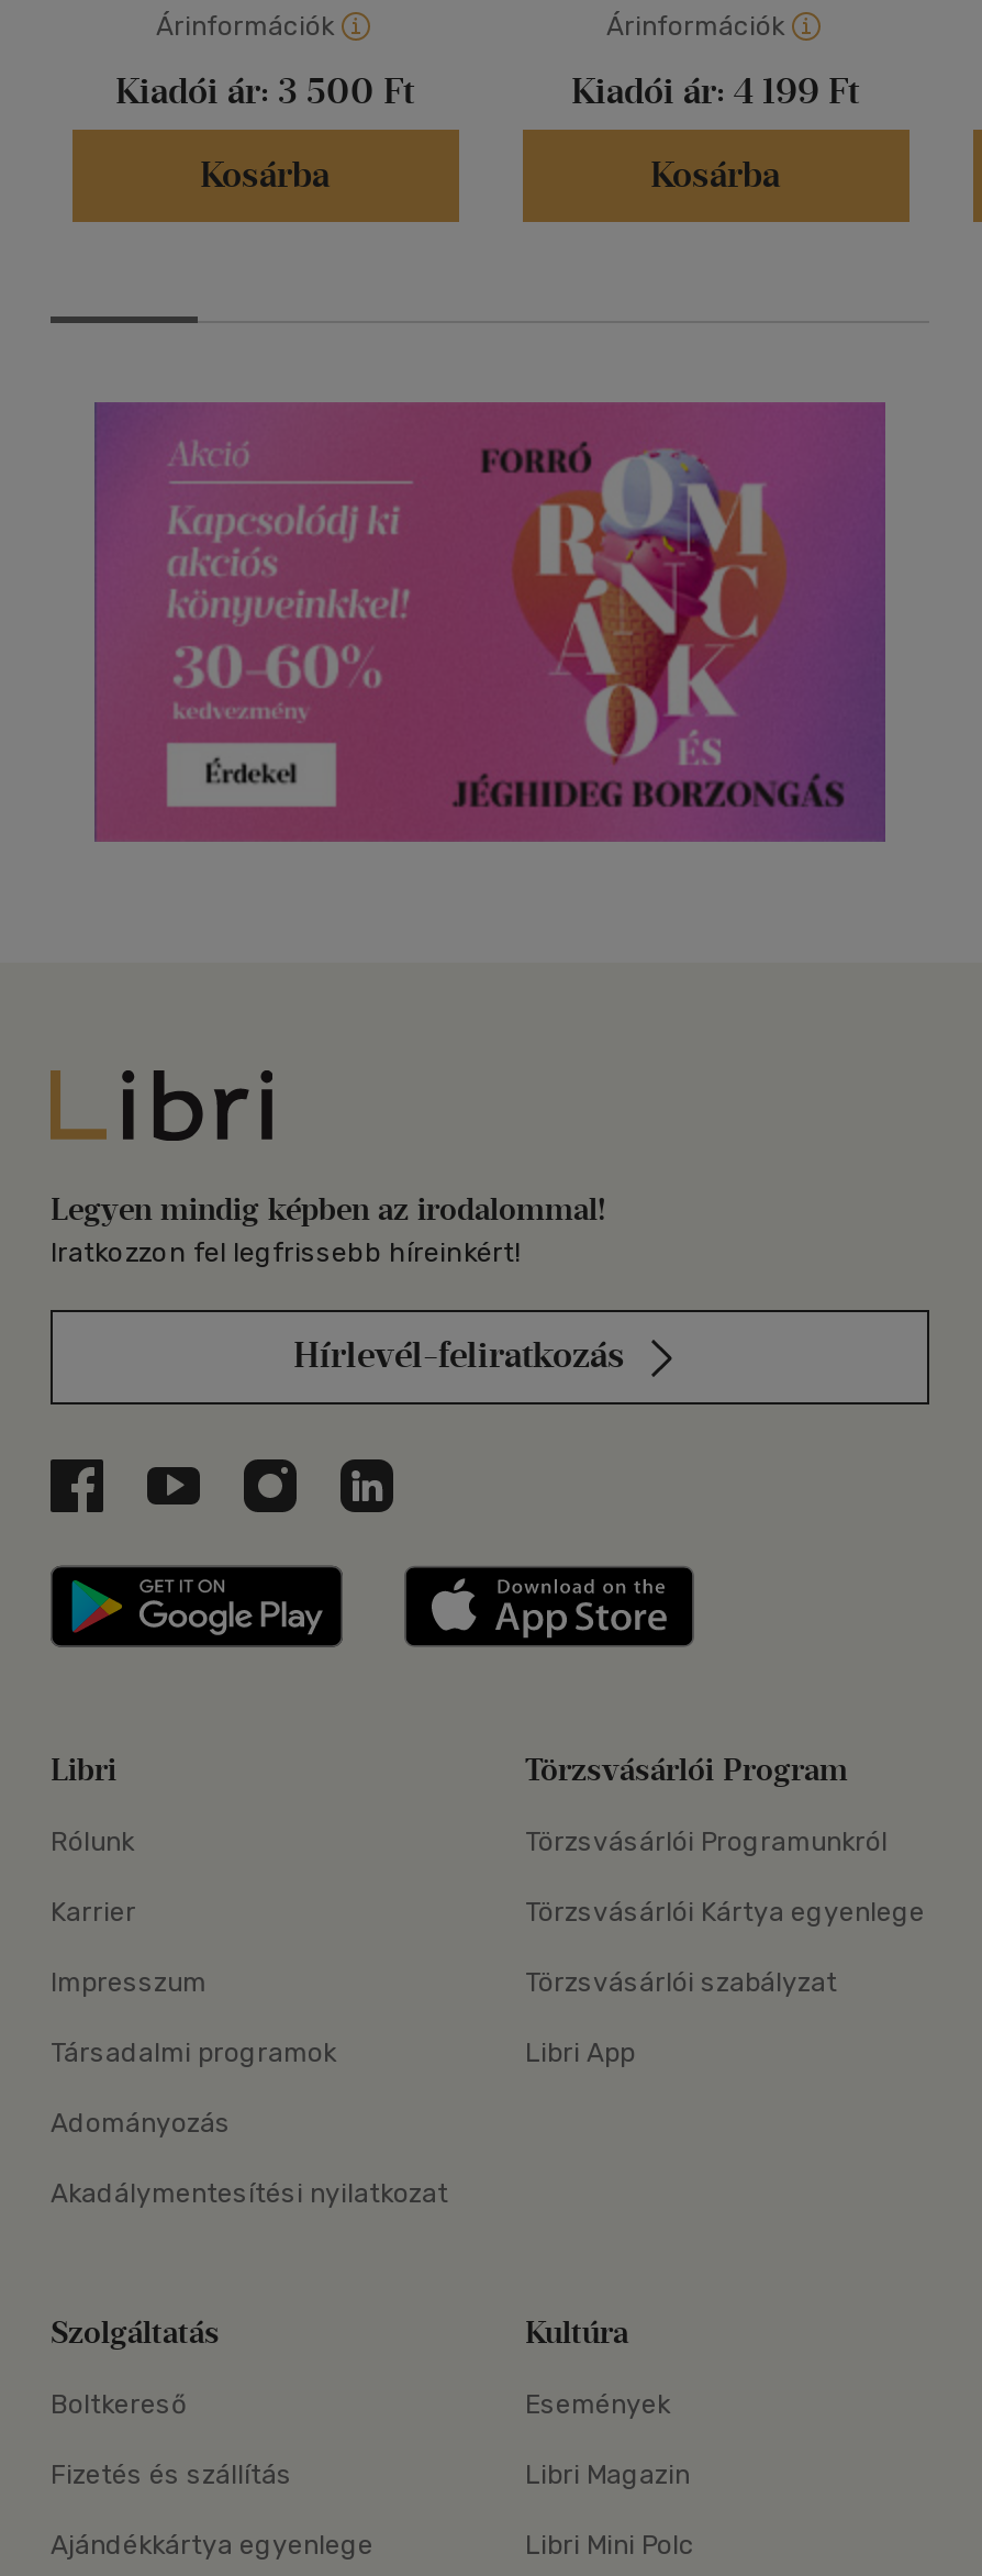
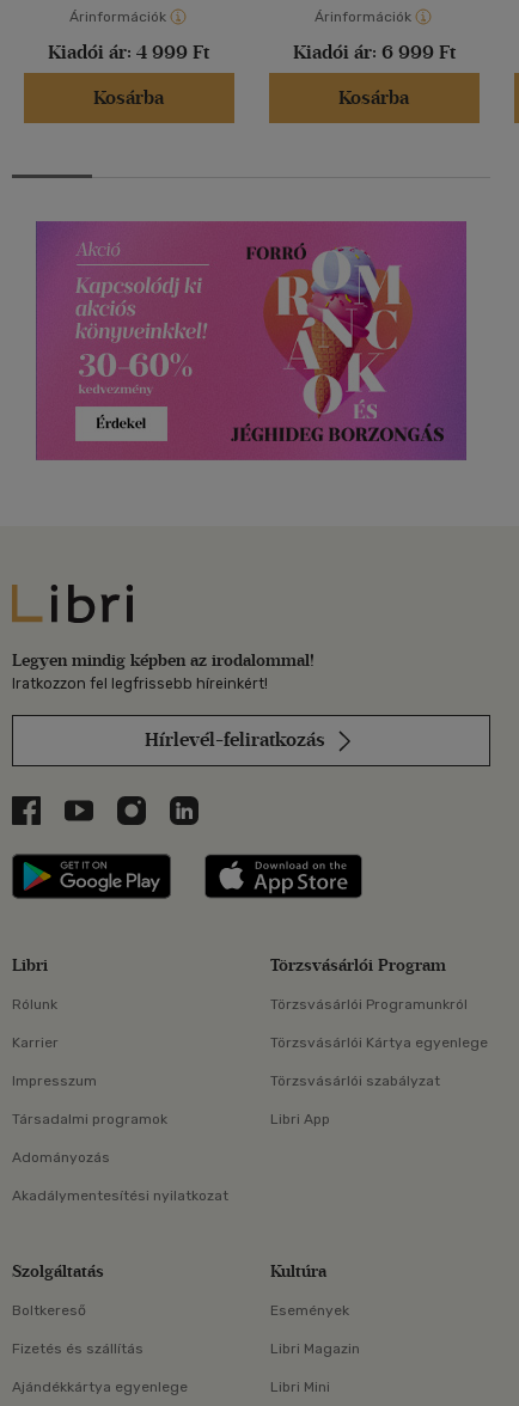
[115,71,414,113] Kiadói ár: 3 500 Ft -> [48,41,209,64] Kiadói ár: 4 999 Ft
[571,71,859,113] Kiadói ár: 4 199 Ft -> [292,41,455,64] Kiadói ár: 6 999 Ft
[525,2530,694,2561] Libri Mini Polc -> [270,1379,330,1395] Libri Mini

